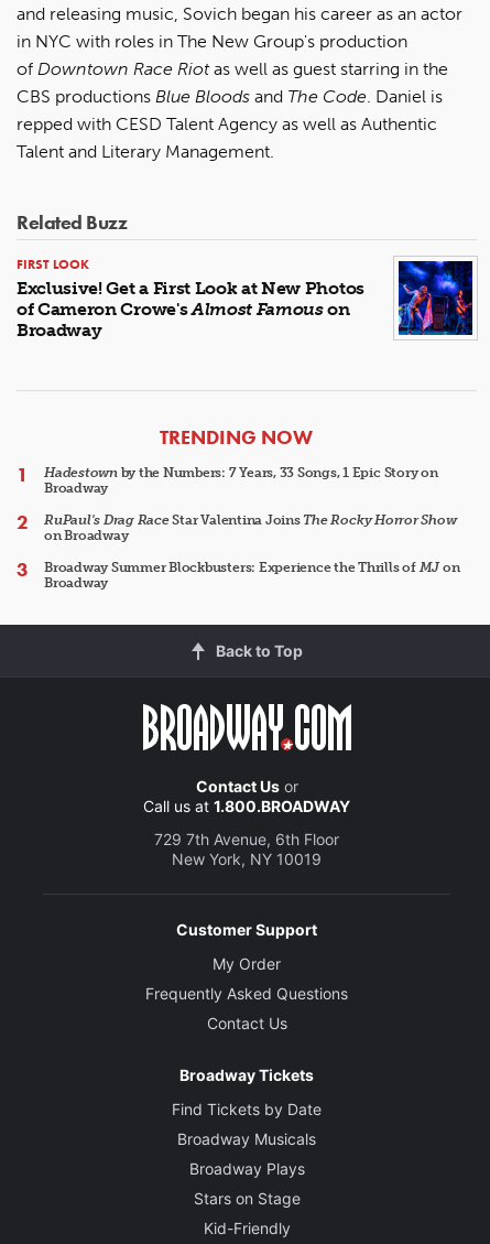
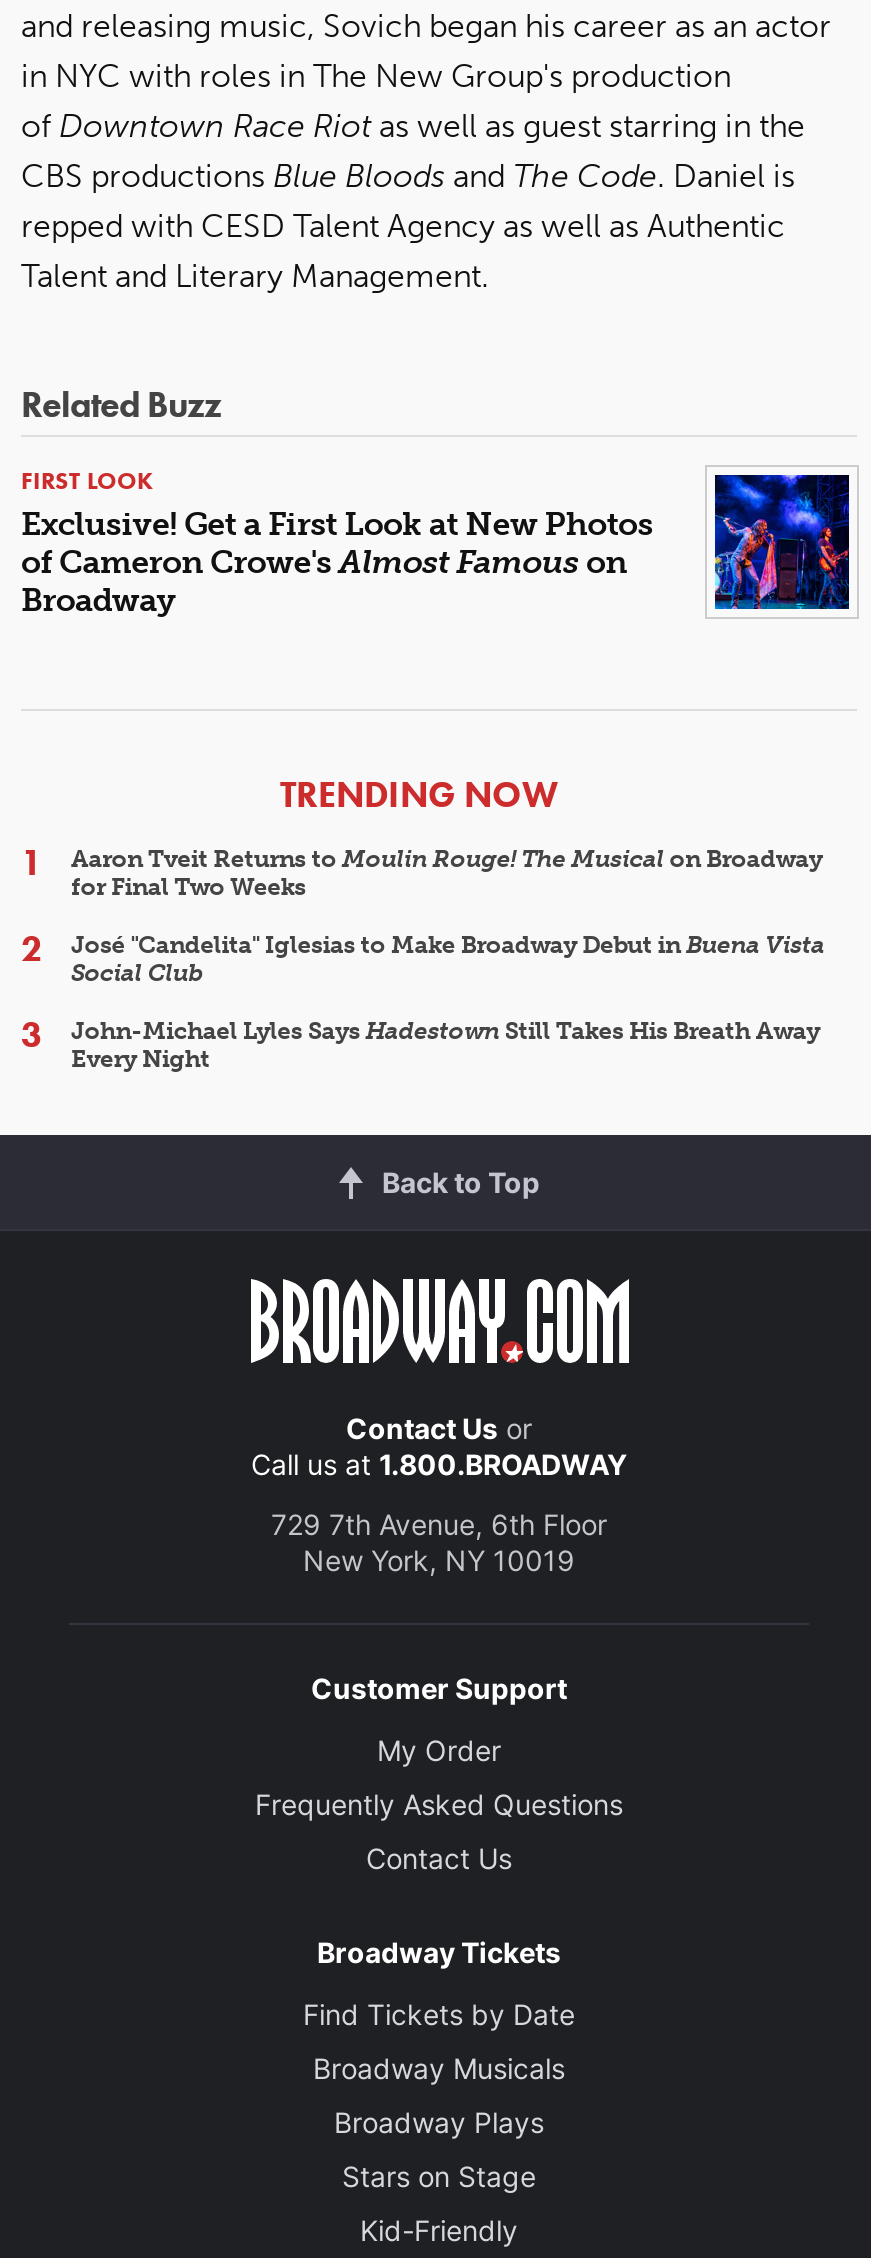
[44,465,438,496] Hadestown by the Numbers: 7 Years, 33 Songs, 1 Epic Story on | Broadway -> [71,844,822,900] Aaron Tveit Returns to Moulin Rouge! The Musical on Broadway | for Final Two Weeks
[44,512,456,543] RuPaul's Drag Race Star Valentina Joins The Rocky Horror Show | on Broadway -> [71,930,825,986] José "Candelita" Iglesias to Make Broadway Debut in Buena Vista | Social Club
[44,560,460,591] Broadway Summer Blockbusters: Experience the Thrills of MJ on | Broadway -> [71,1016,820,1072] John-Michael Lyles Says Hadestown Still Takes His Breath Away | Every Night

